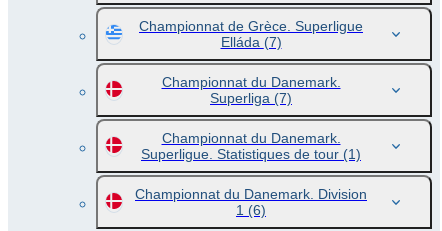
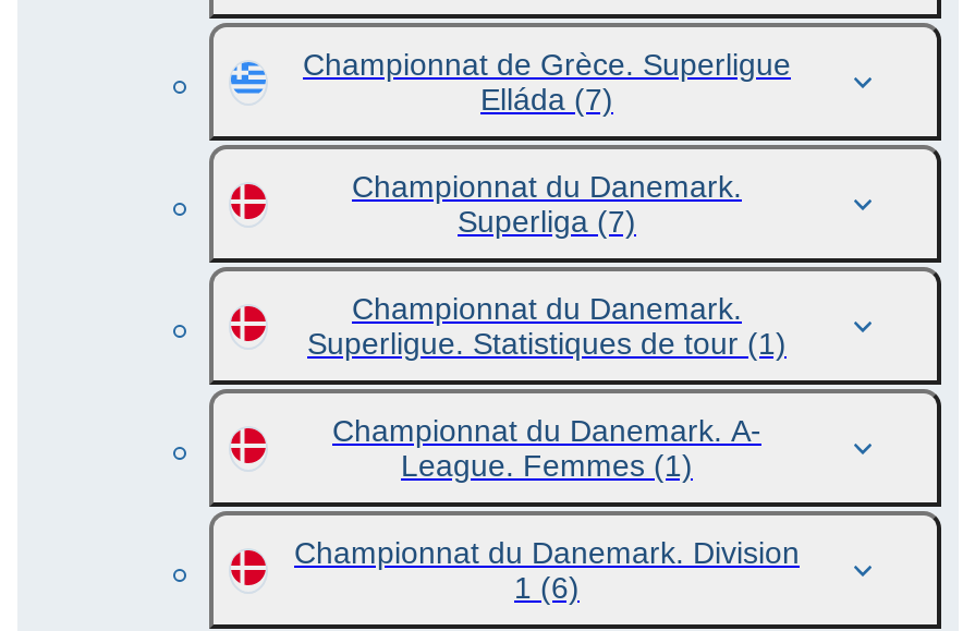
none -> [332,413,761,483] Championnat du Danemark. A- | League. Femmes (1)

